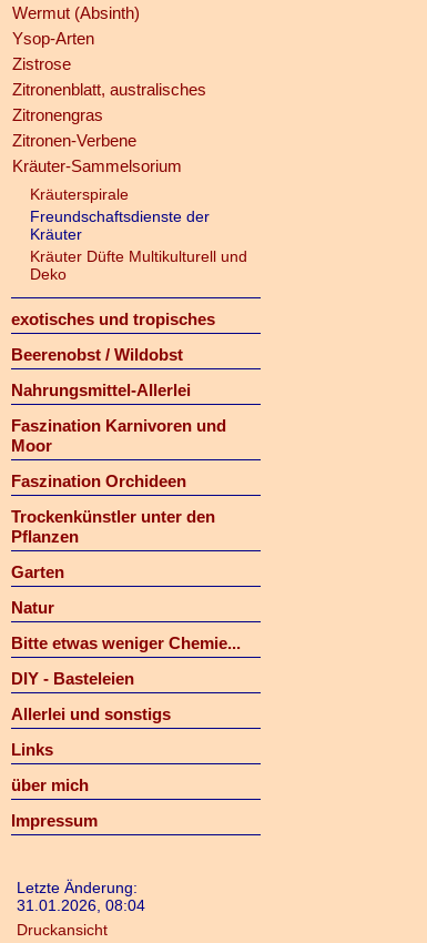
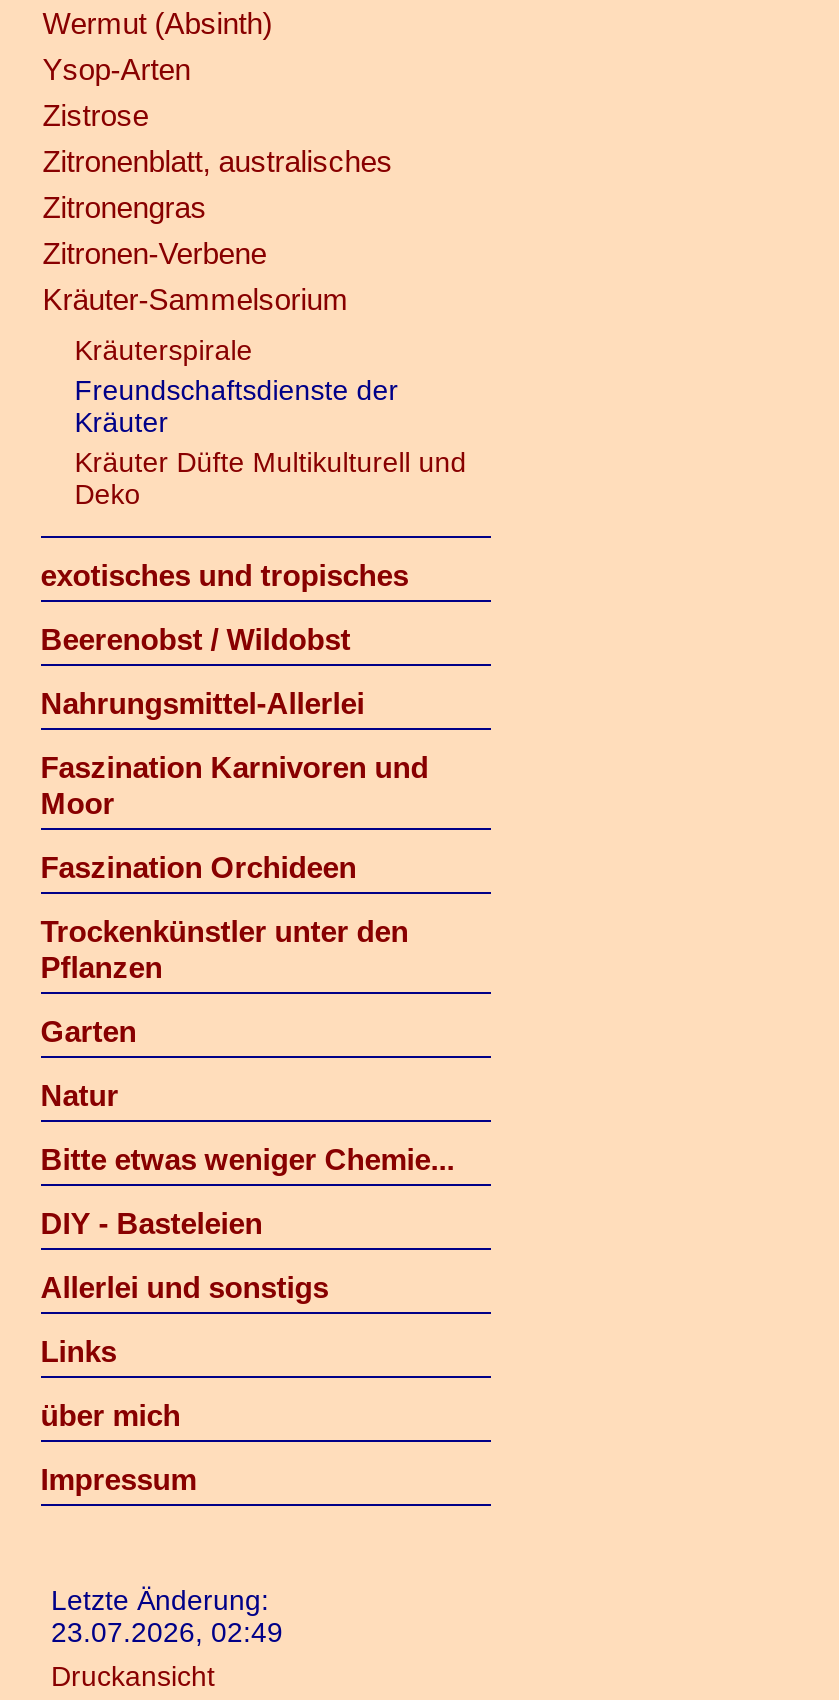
[17,896,145,914] 31.01.2026, 08:04 -> [51,1616,283,1648] 23.07.2026, 02:49

